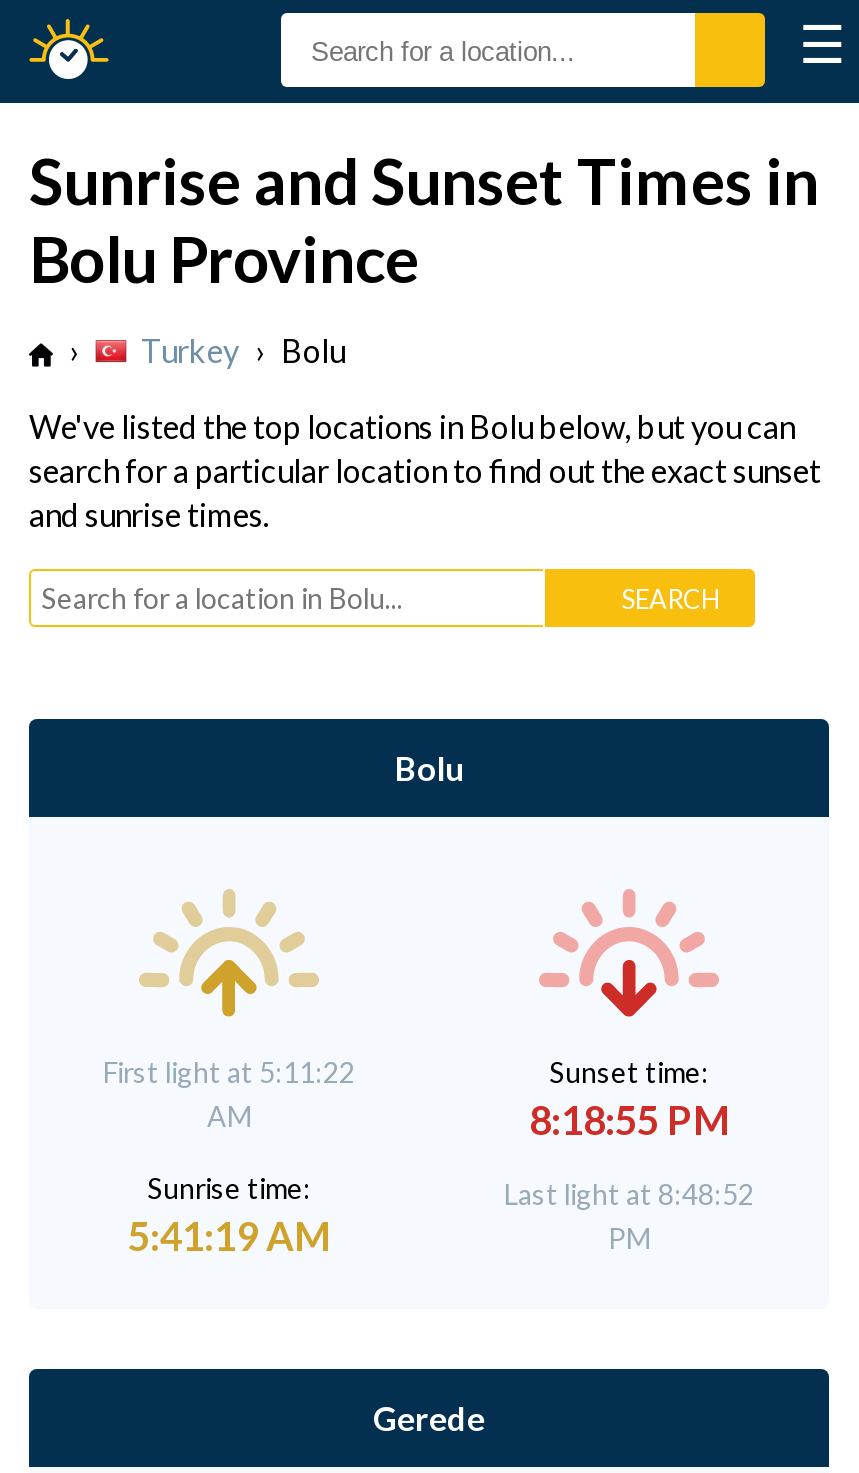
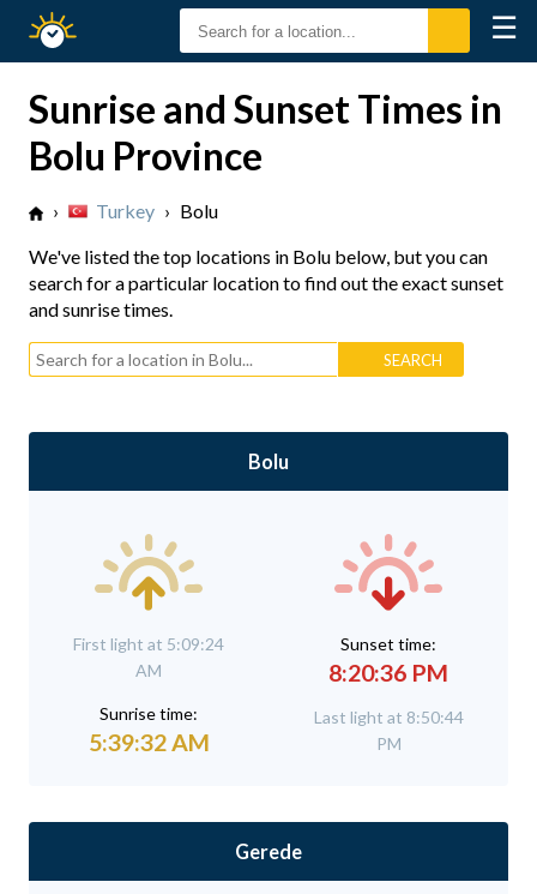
[103,1054,355,1088] First light at 5:11:22 -> [73,633,224,653] First light at 5:09:24
[529,1096,729,1142] 8:18:55 PM -> [328,658,448,686] 8:20:36 PM
[504,1176,754,1210] Last light at 8:48:52 -> [313,706,463,727] Last light at 8:50:44
[128,1212,330,1258] 5:41:19 AM -> [88,728,209,755] 5:39:32 AM

